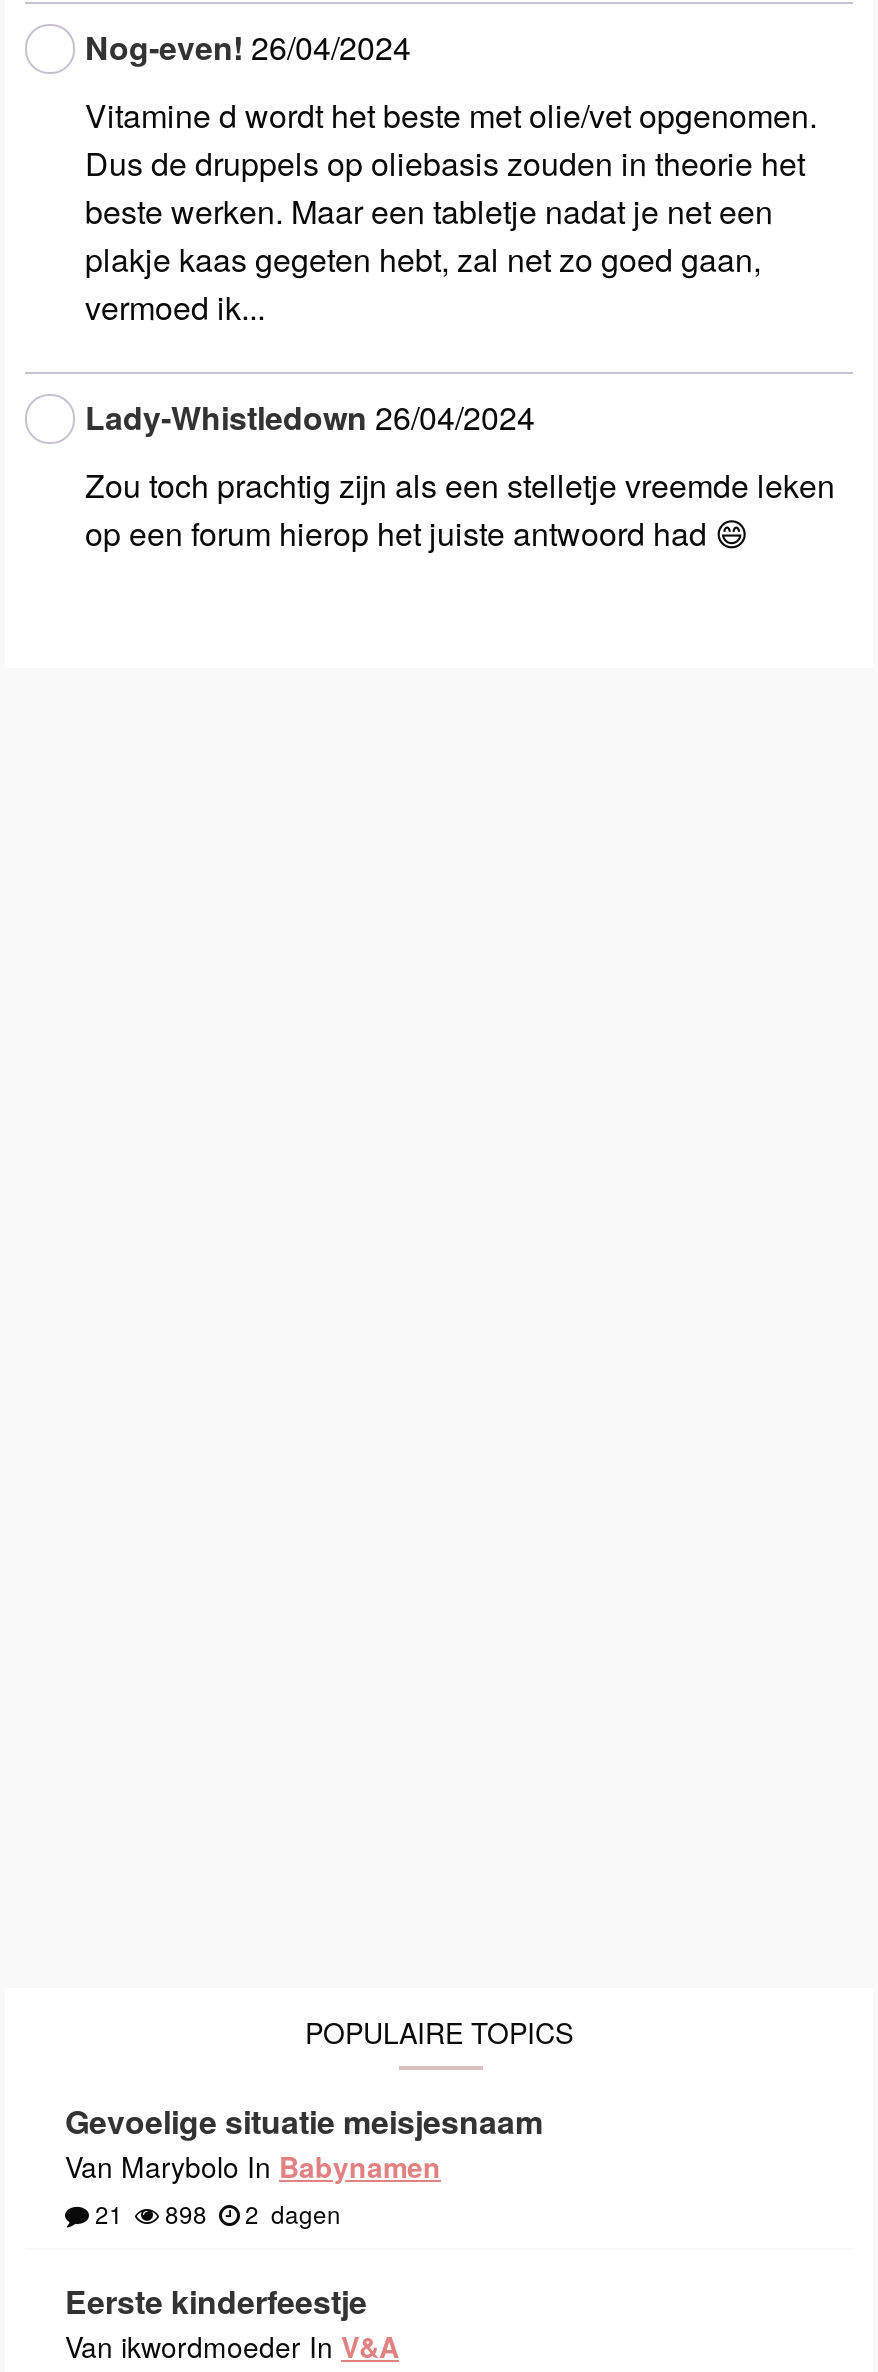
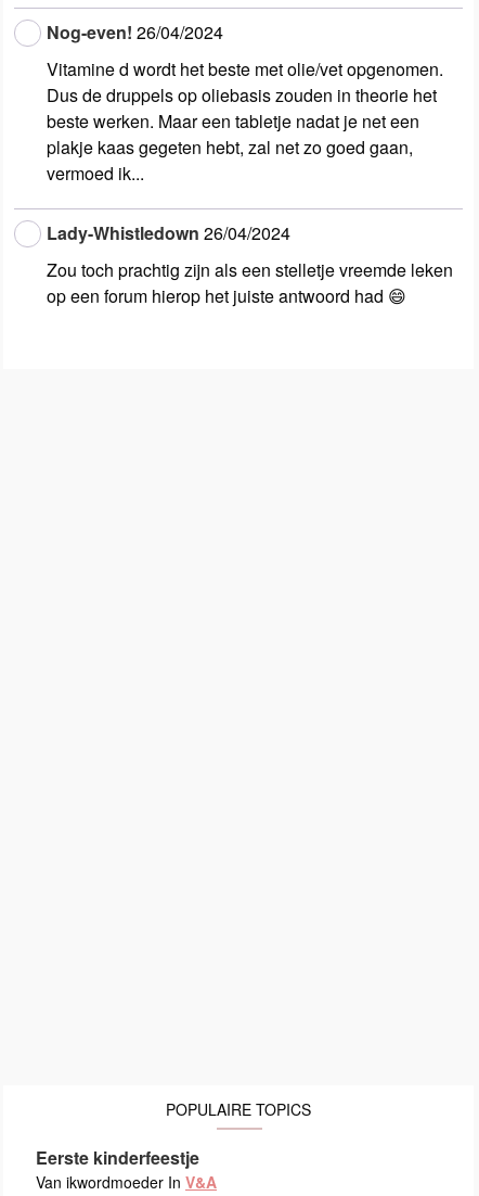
[65,2098,543,2230] Gevoelige situatie meisjesnaam | Van Marybolo In Babynamen | 21 | 898 | 2 dagen -> none

